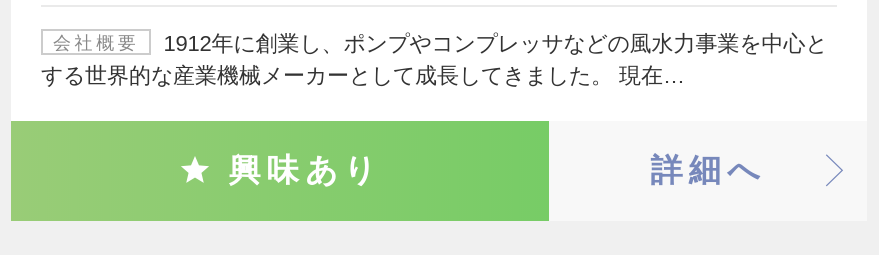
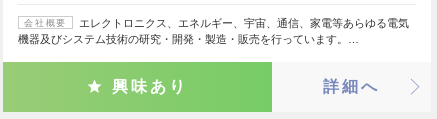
[41,31,827,87] 1912年に創業し、ポンプやコンプレッサなどの風水力事業を中心と | する世界的な産業機械メーカーとして成長してきました。 現在… -> [18,17,409,45] エレクトロニクス、エネルギー、宇宙、通信、家電等あらゆる電気 | 機器及びシステム技術の研究・開発・製造・販売を行っています。…

